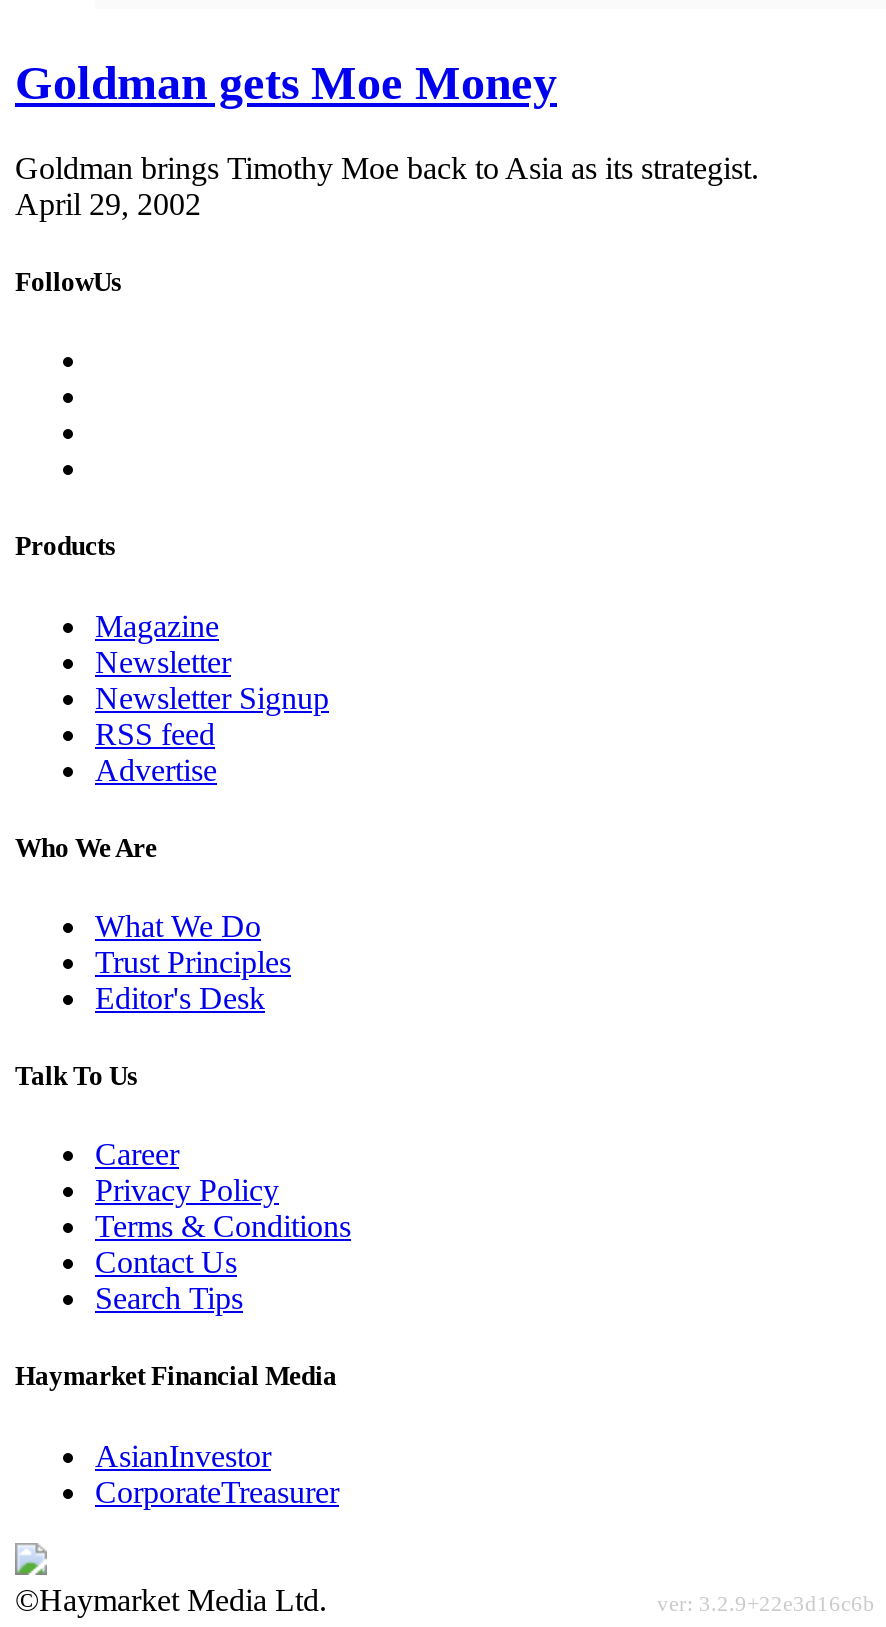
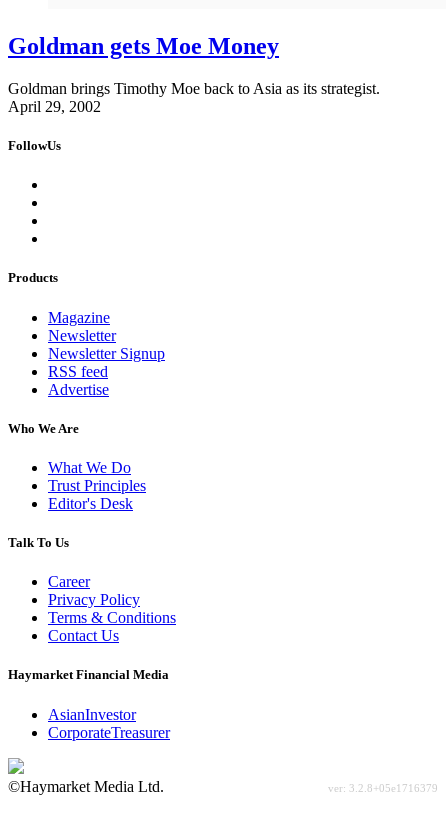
[95,1281,243,1315] Search Tips -> none

